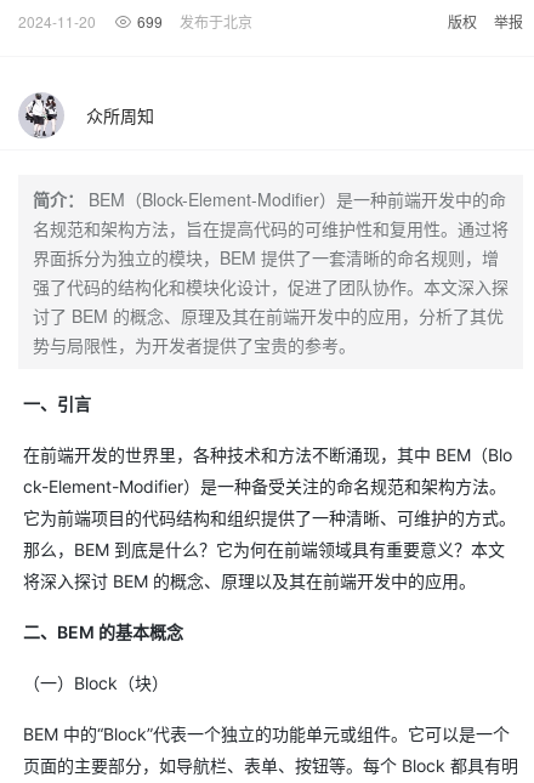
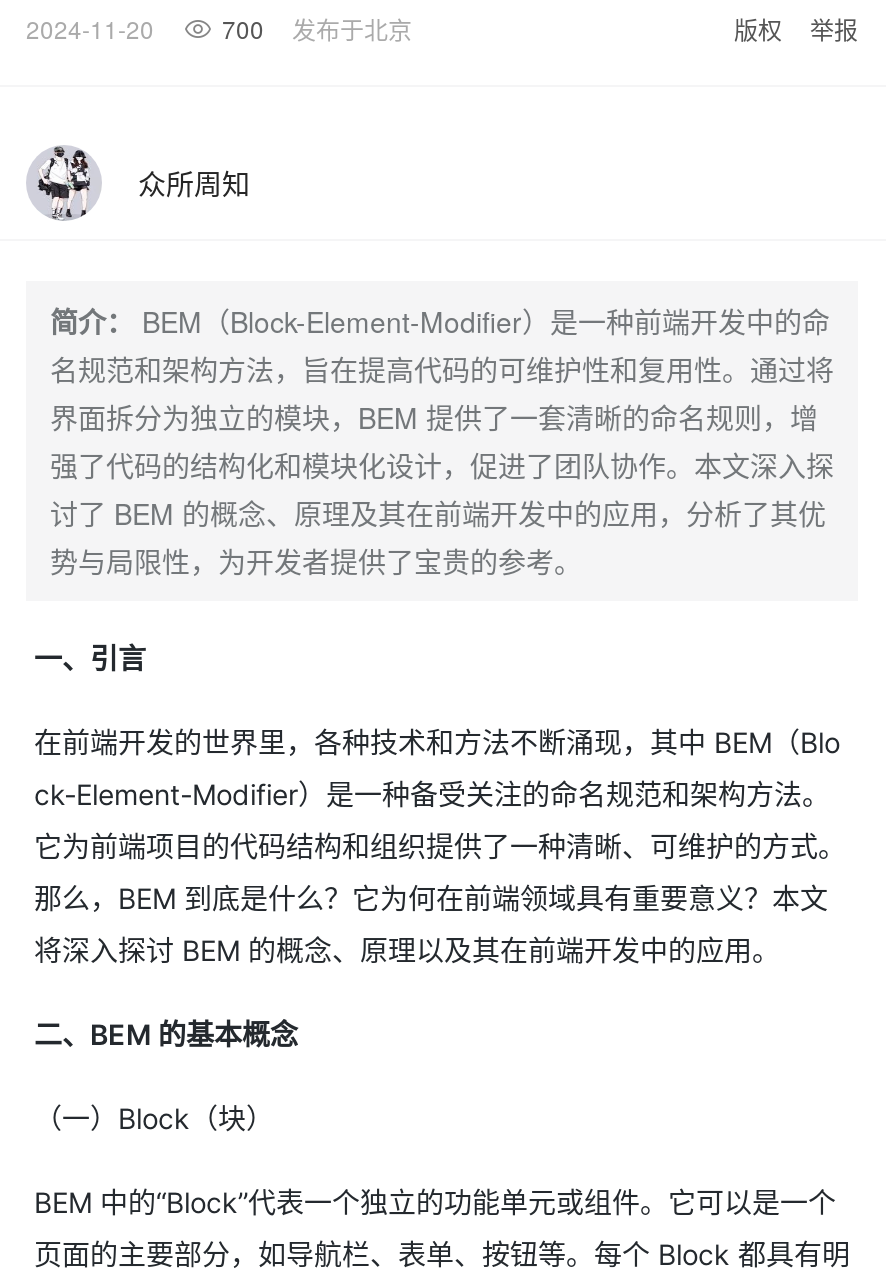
[18,11,252,32] 2024-11-20 699 发布于北京 -> [26,11,412,45] 2024-11-20 700 发布于北京

